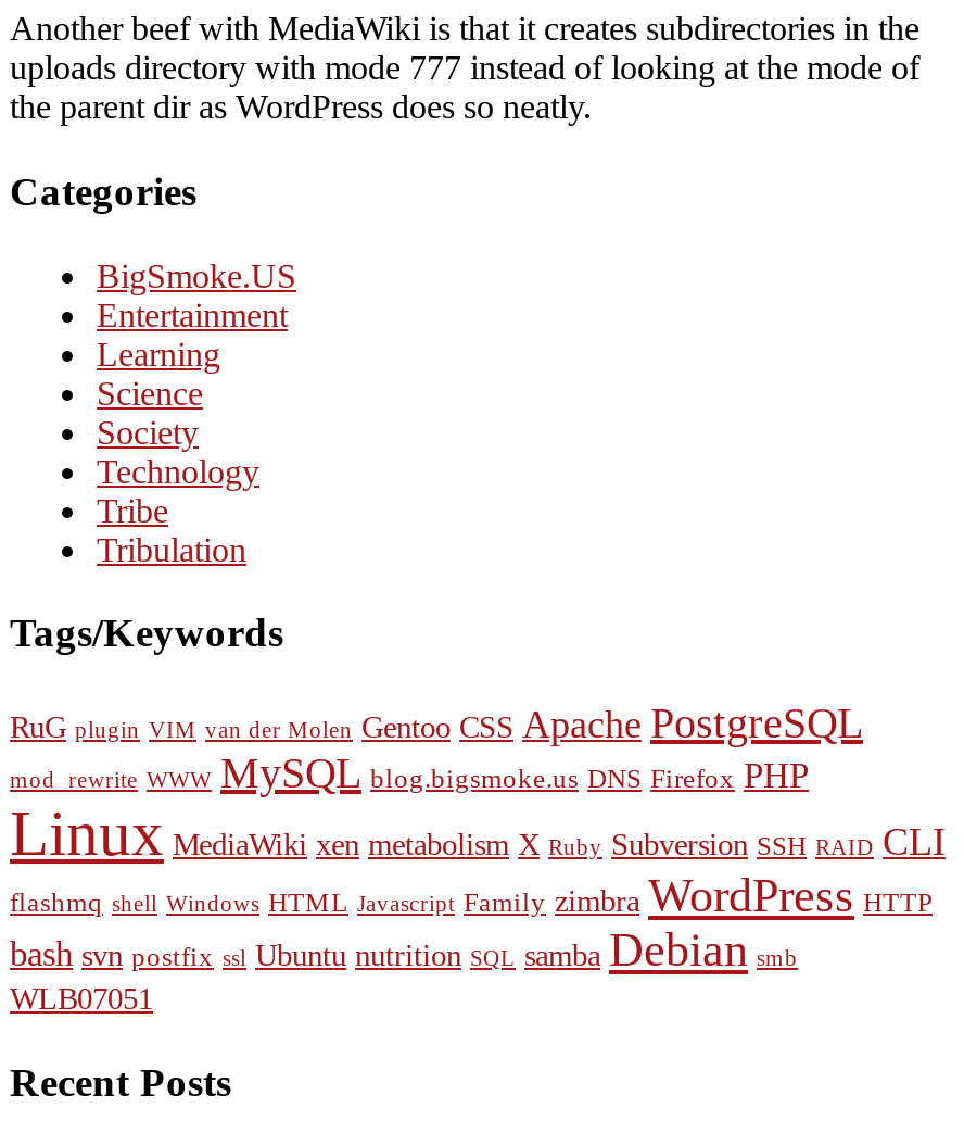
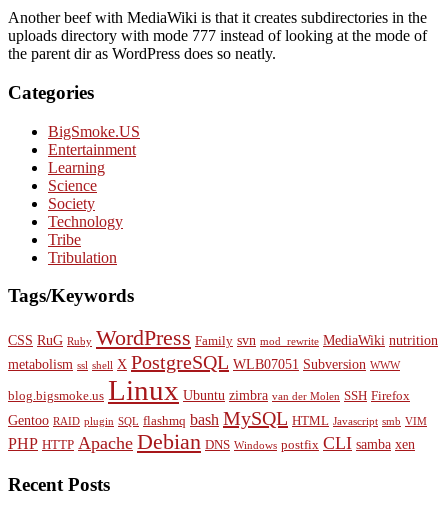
[10,699,946,1016] RuG plugin VIM van der Molen Gentoo CSS Apache PostgreSQL | mod_rewrite WWW MySQL blog.bigsmoke.us DNS Firefox PHP | Linux MediaWiki xen metabolism X Ruby Subversion SSH RAID CLI | flashmq shell Windows HTML Javascript Family zimbra WordPress HTTP | bash svn postfix ssl Ubuntu nutrition SQL samba Debian smb | WLB07051 -> [8,326,438,454] CSS RuG Ruby WordPress Family svn mod_rewrite MediaWiki nutrition | metabolism ssl shell X PostgreSQL WLB07051 Subversion WWW | blog.bigsmoke.us Linux Ubuntu zimbra van der Molen SSH Firefox | Gentoo RAID plugin SQL flashmq bash MySQL HTML Javascript smb VIM | PHP HTTP Apache Debian DNS Windows postfix CLI samba xen

